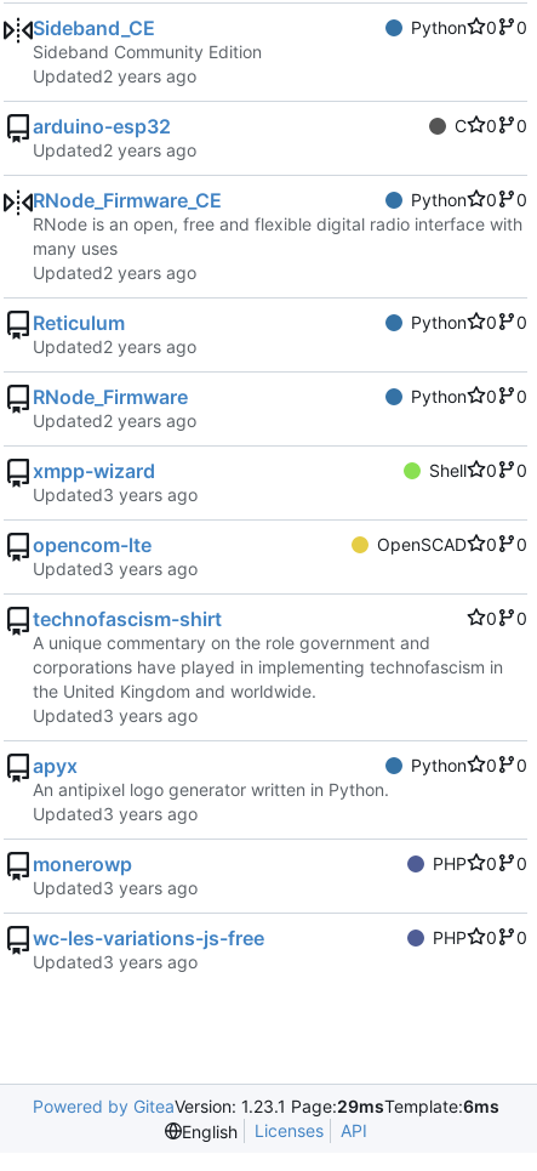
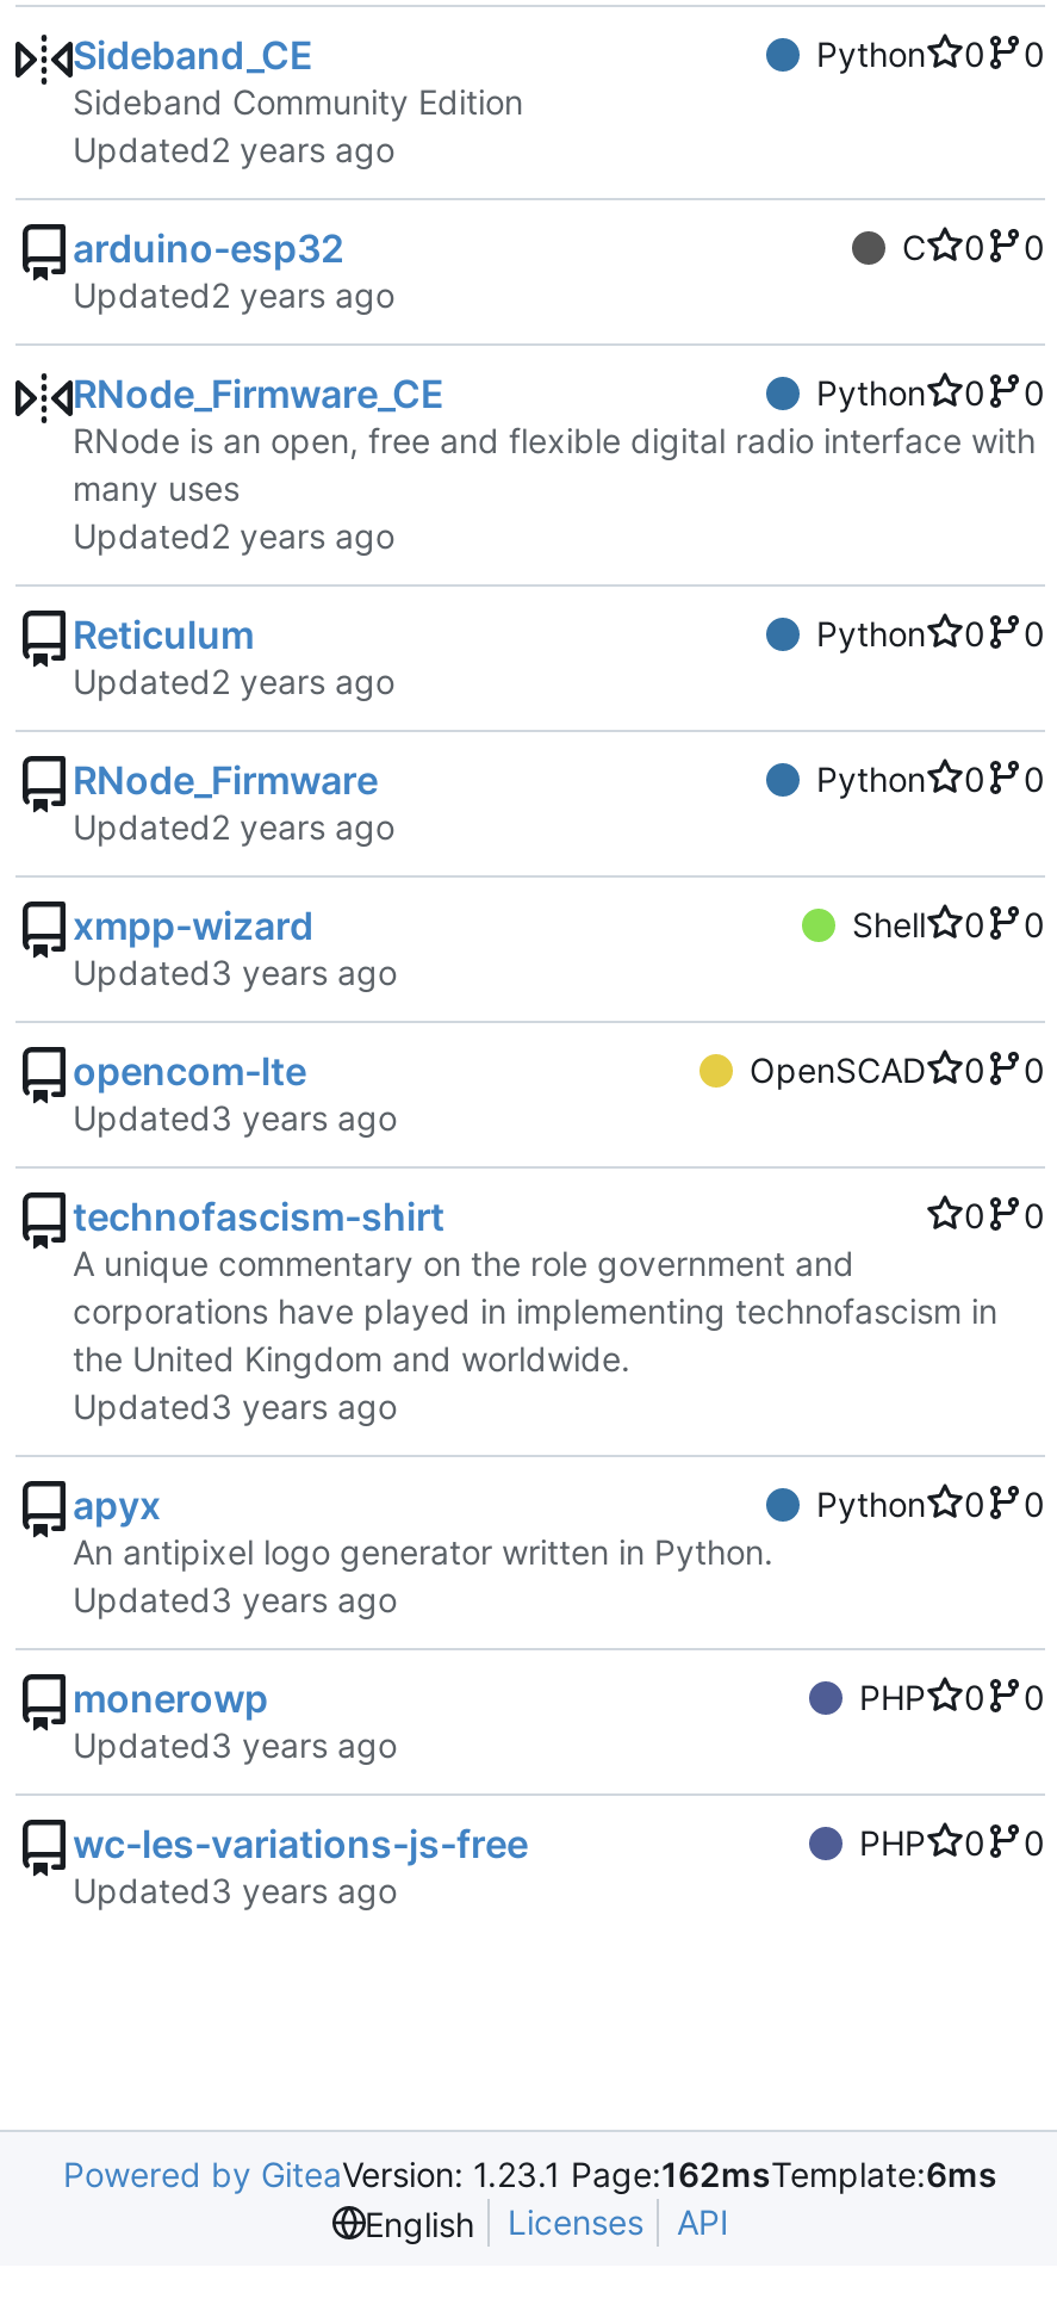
[32,1096,499,1117] Powered by GiteaVersion: 1.23.1 Page:29msTemplate:6ms -> [63,2154,997,2194] Powered by GiteaVersion: 1.23.1 Page:162msTemplate:6ms

